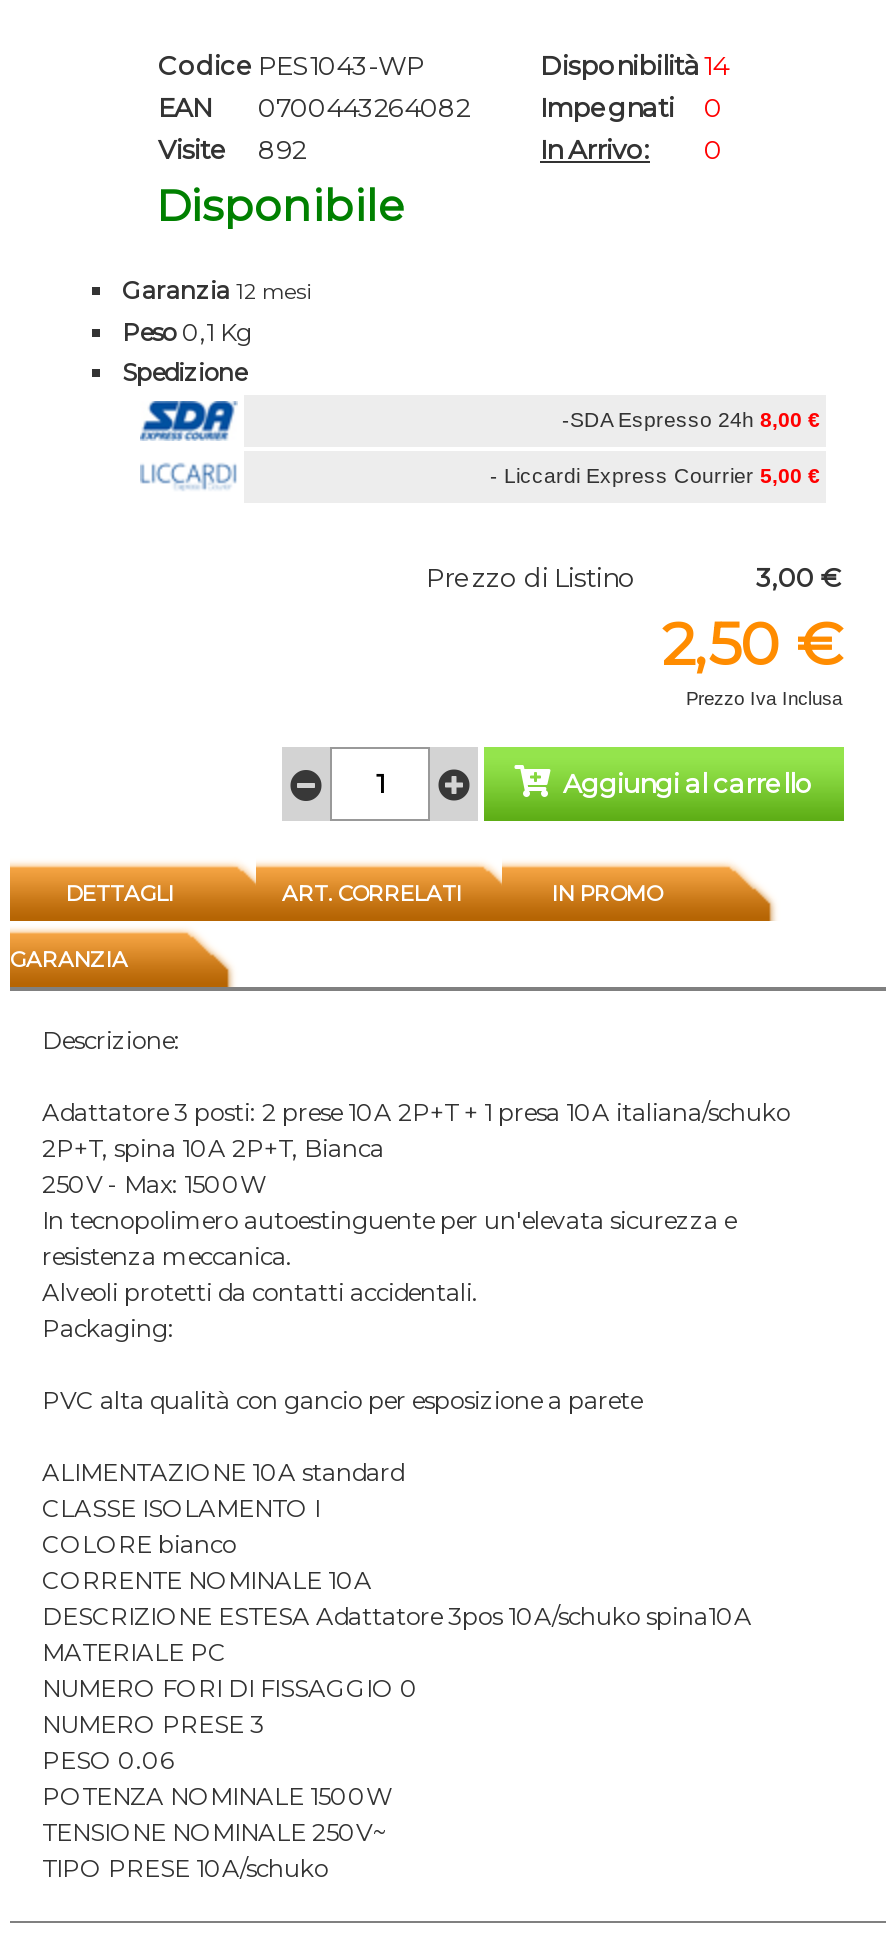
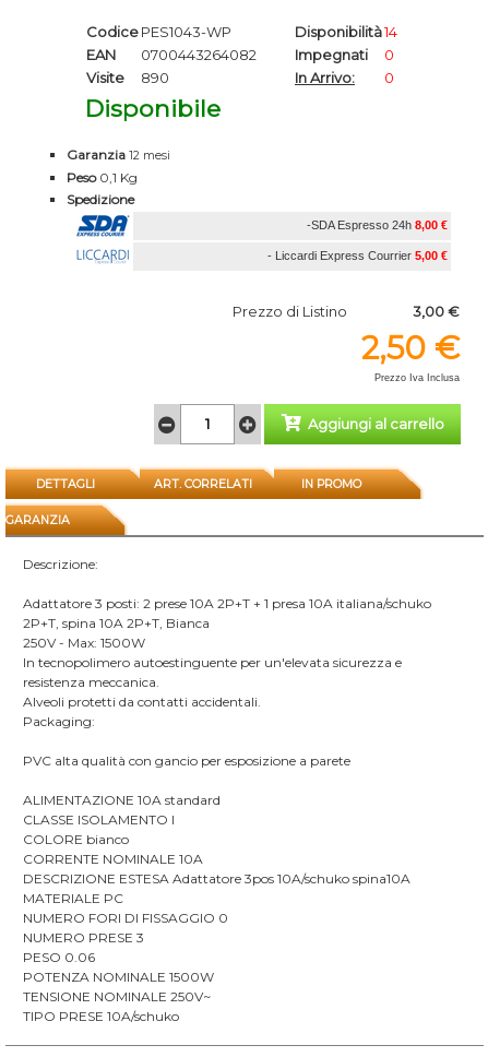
[158,133,306,165] Visite 892 -> [86,69,169,86] Visite 890

